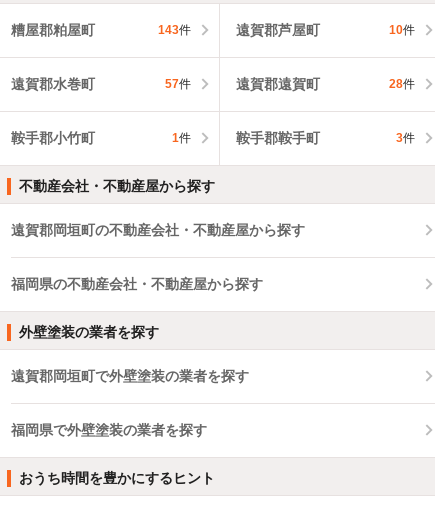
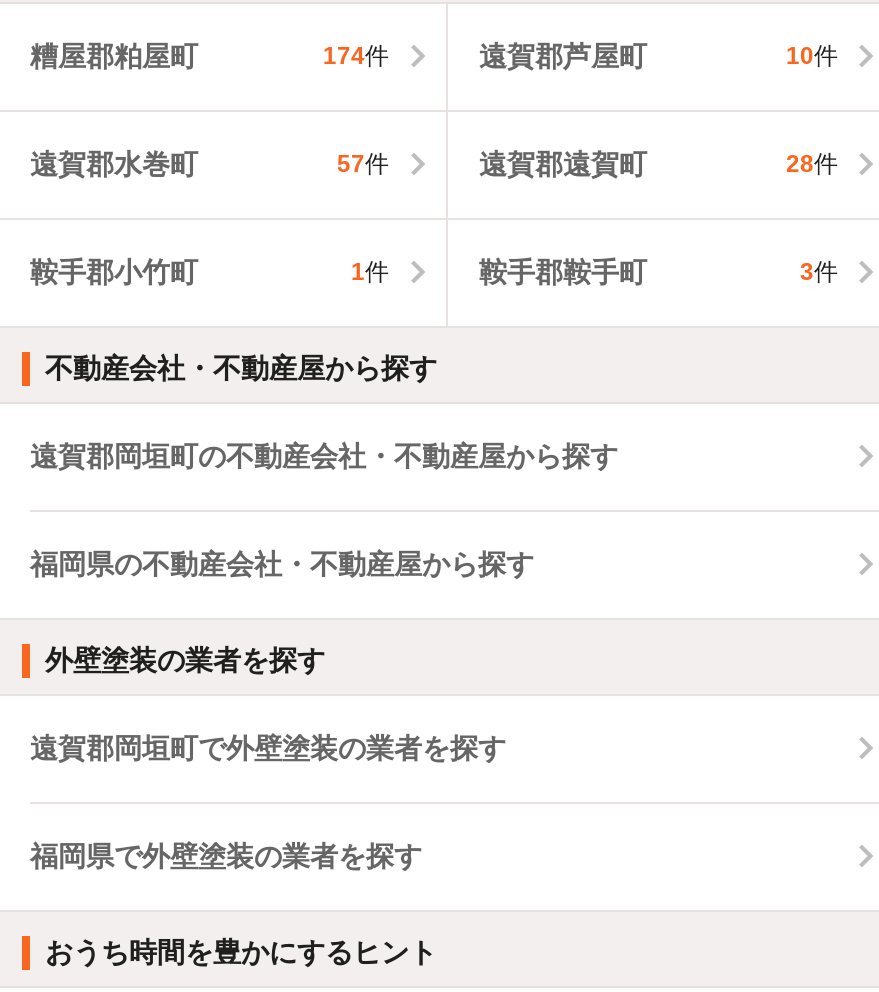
[157,23,190,37] 143件 -> [323,43,389,71] 174件

